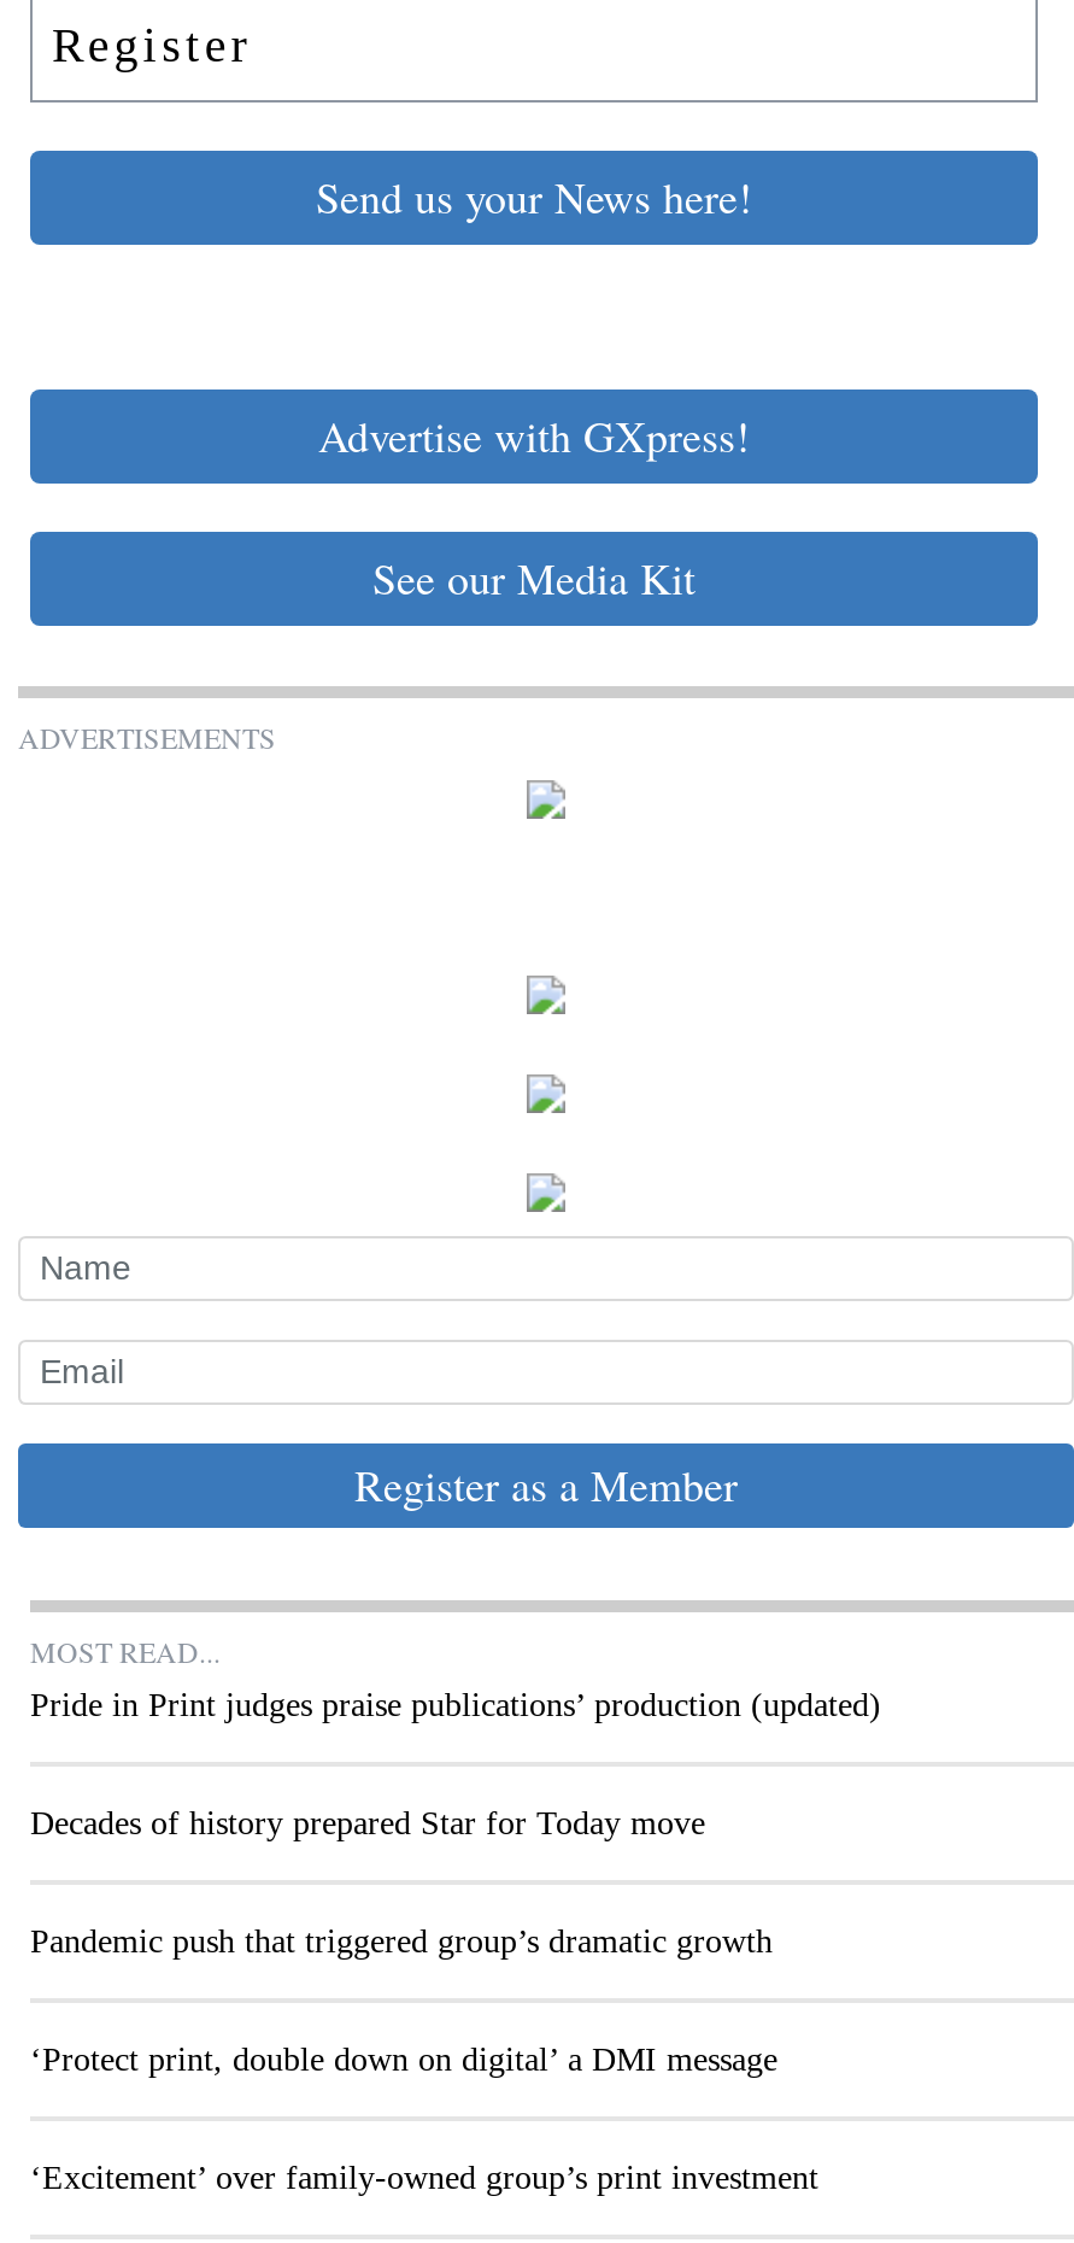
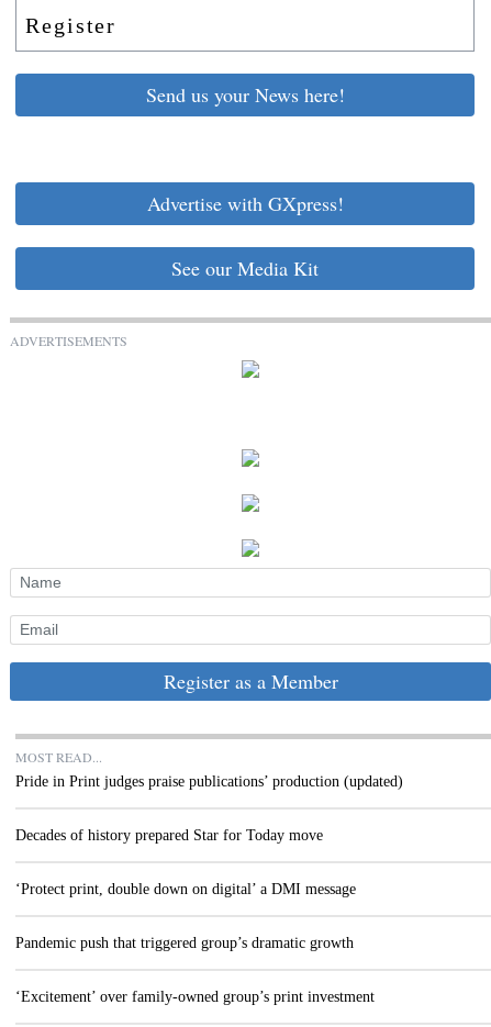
moved [30,1922,773,1959] -> [15,934,354,951]: Pandemic push that triggered group’s dramatic growth
moved [30,2041,777,2077] -> [15,880,356,897]: ‘Protect print, double down on digital’ a DMI message

